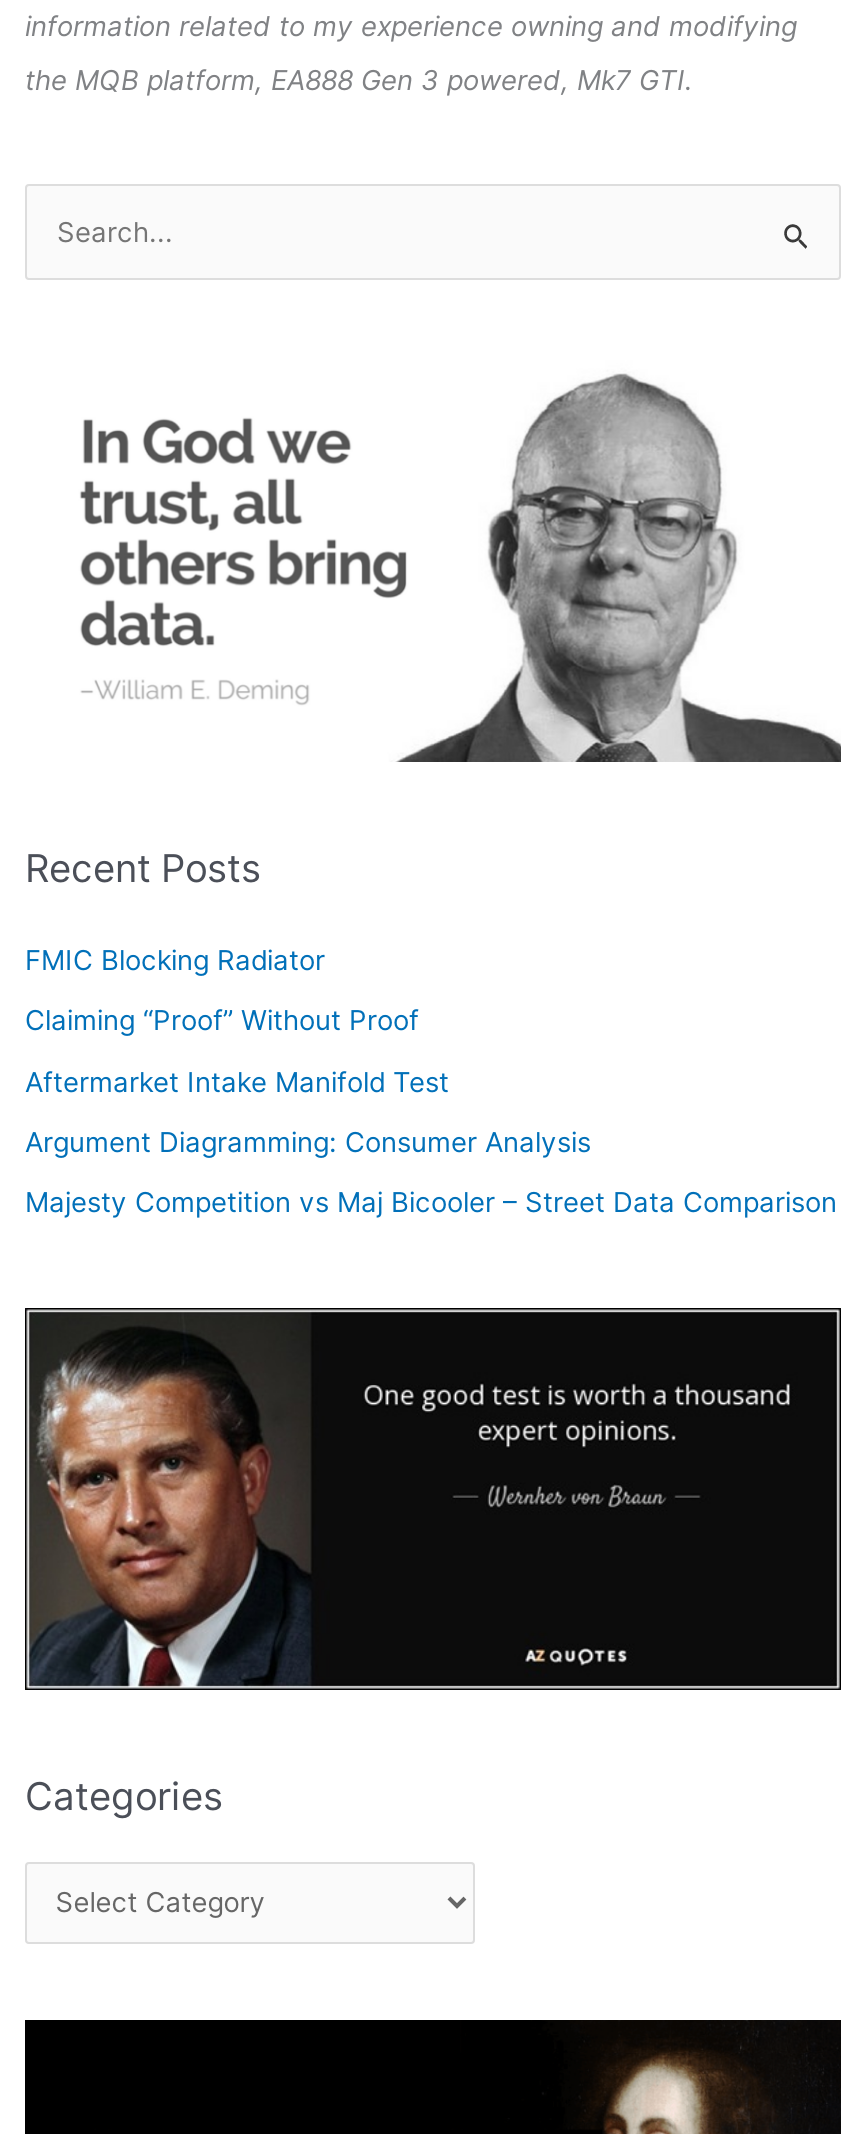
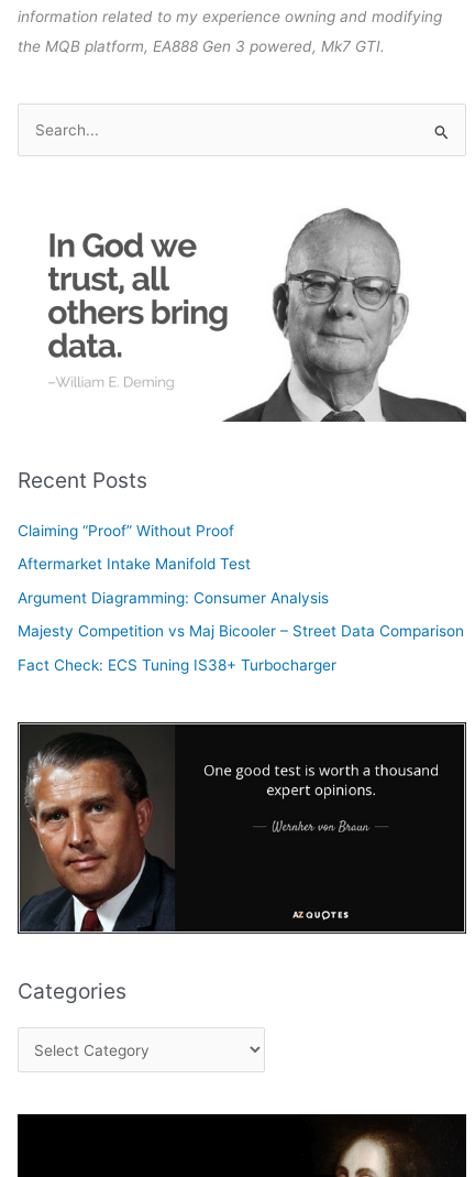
[25,944,325,976] FMIC Blocking Radiator -> none
moved [25,1005,837,1219] -> [18,522,464,640]: Claiming “Proof” Without Proof | Aftermarket Intake Manifold Test | Argument Diagramming: Consumer Analysis | Majesty Competition vs Maj Bicooler – Street Data Comparison
none -> [18,656,336,673] Fact Check: ECS Tuning IS38+ Turbocharger

